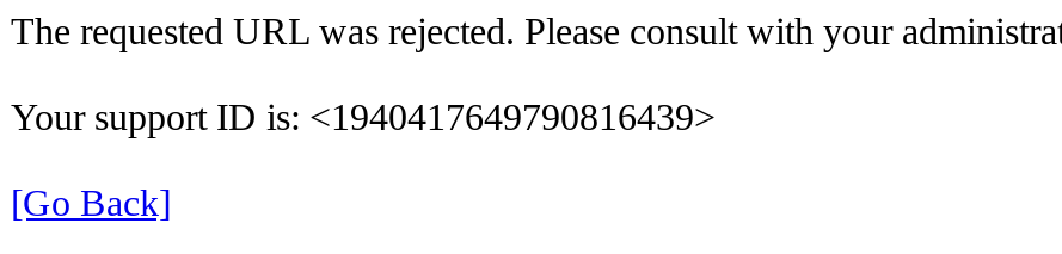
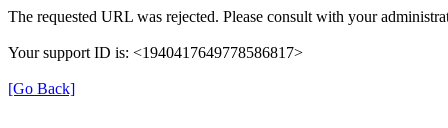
[11,97,716,137] Your support ID is: <1940417649790816439> -> [8,44,303,61] Your support ID is: <1940417649778586817>

